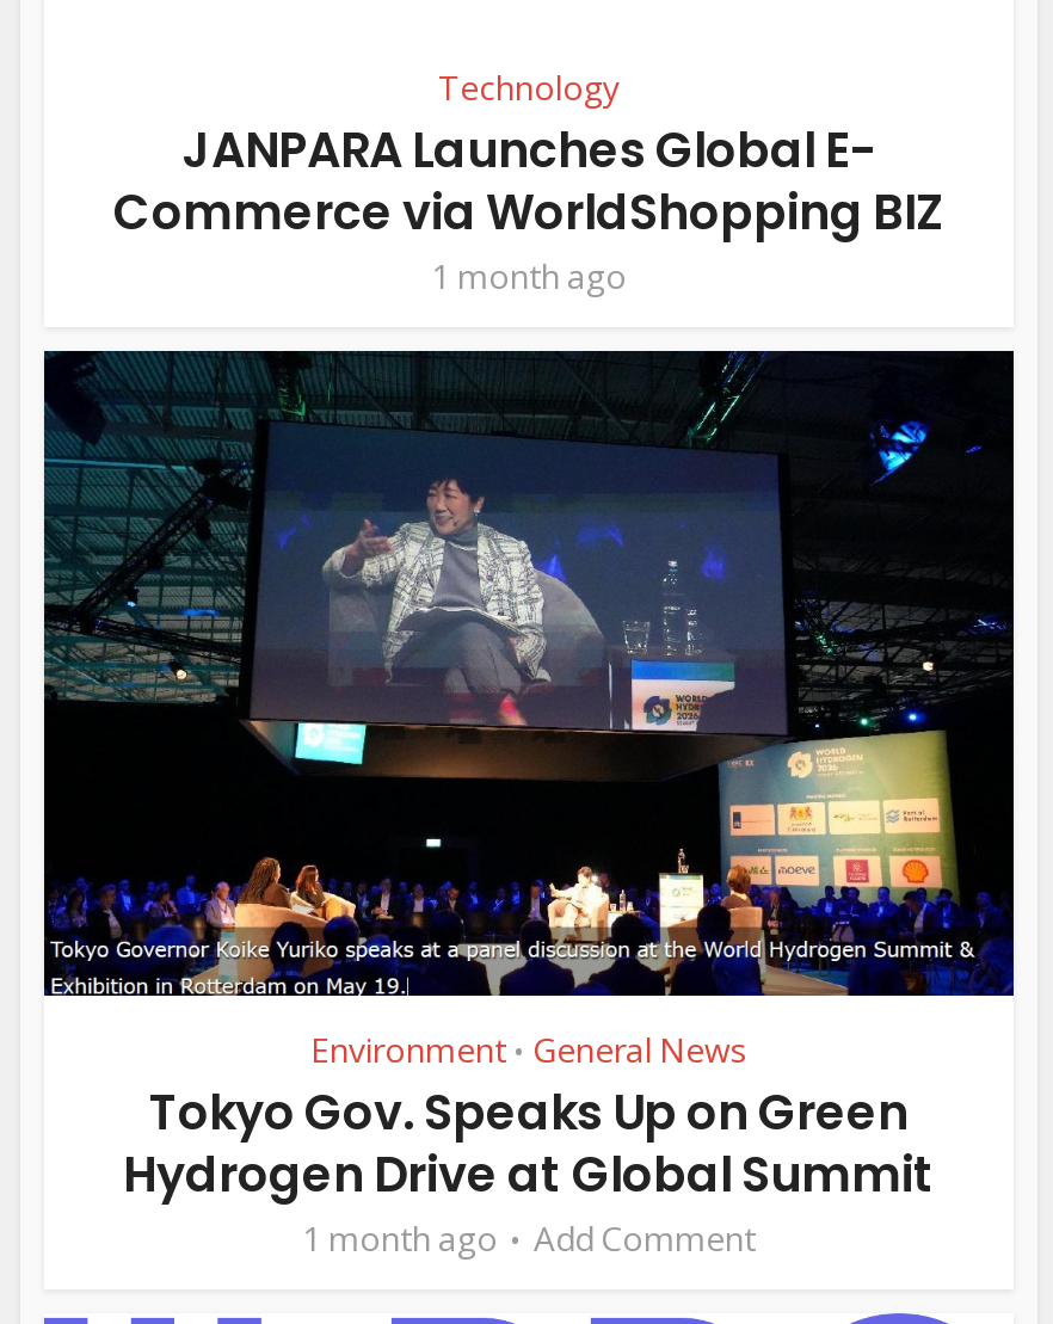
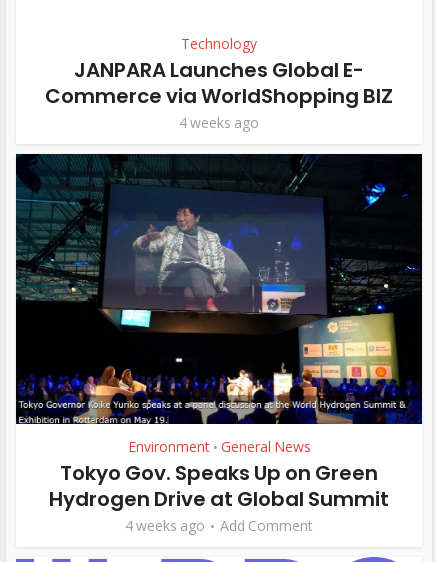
[431,252,627,297] 1 month ago -> [179,113,259,132] 4 weeks ago
[302,1214,756,1259] 1 month ago Add Comment -> [125,516,313,535] 4 weeks ago Add Comment

